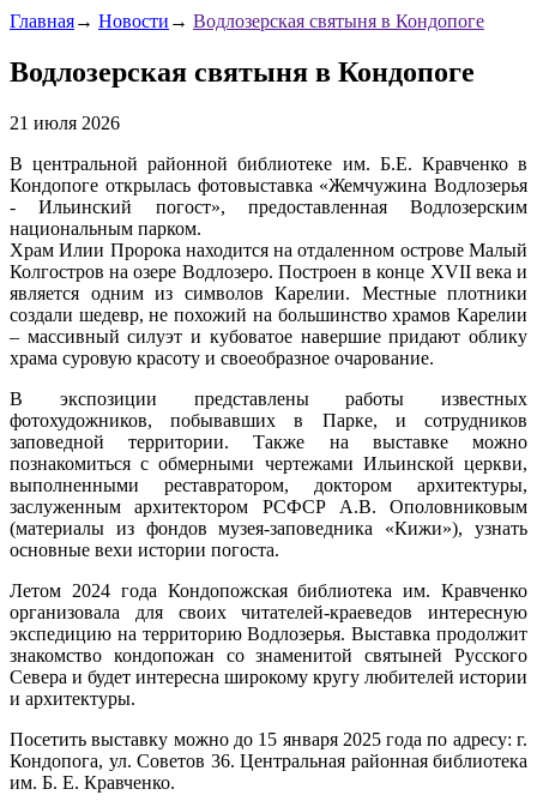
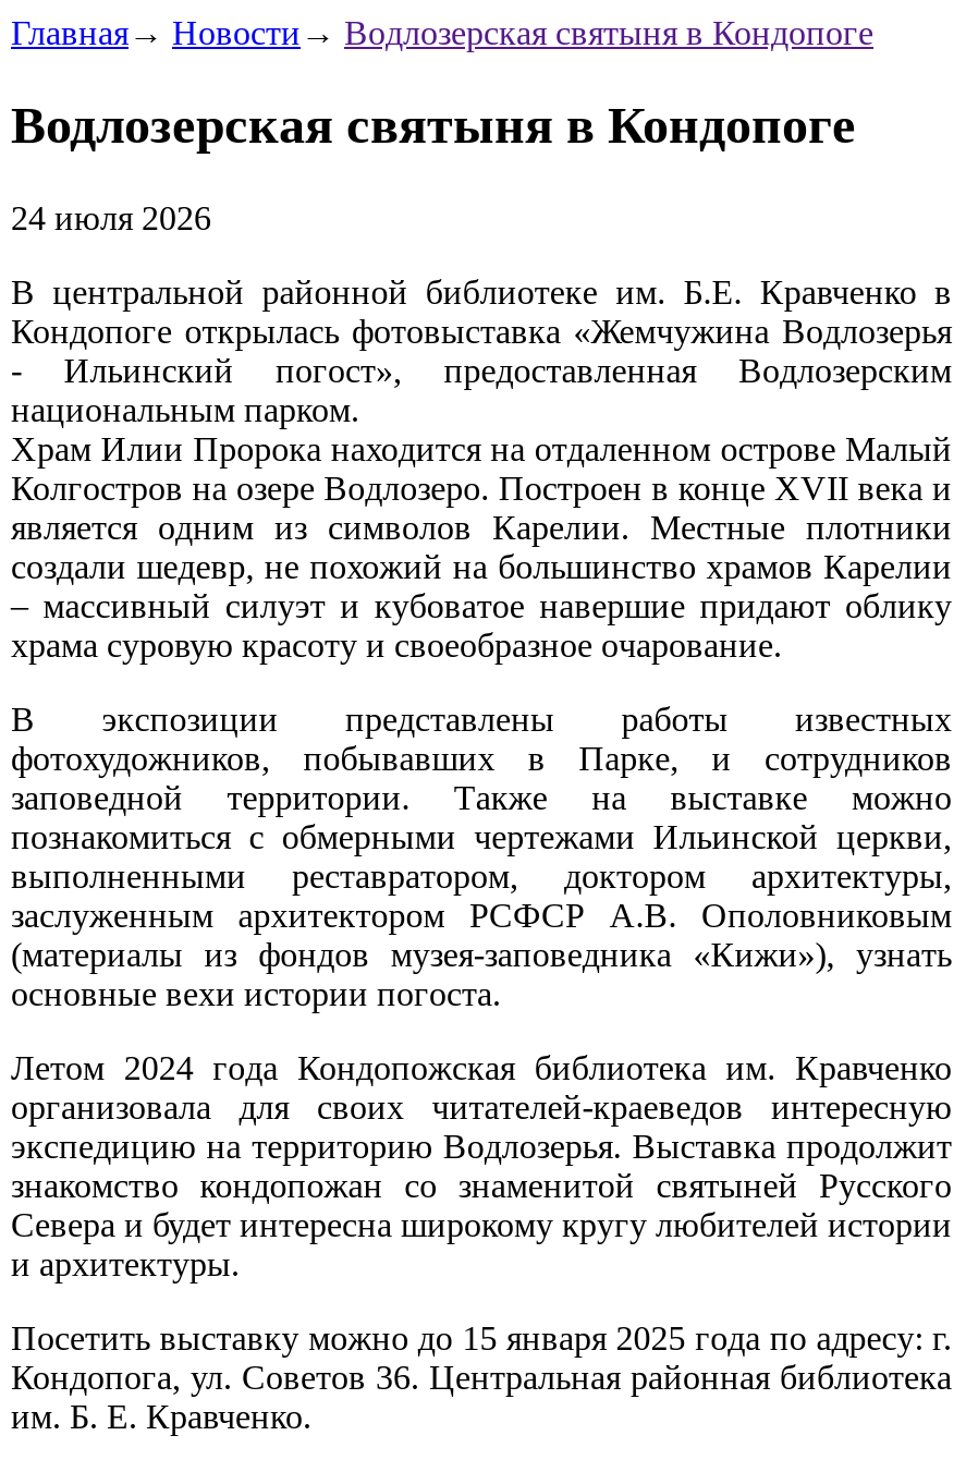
[10,112,120,133] 21 июля 2026 -> [11,199,211,236] 24 июля 2026

